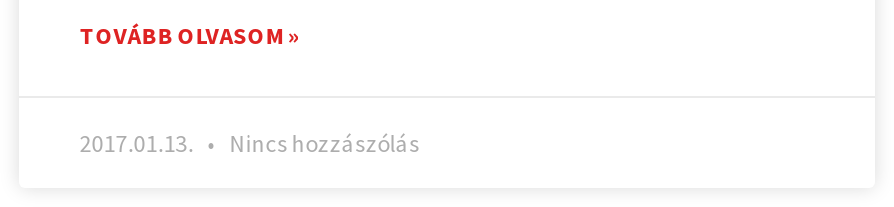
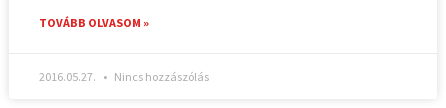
[80,128,420,158] 2017.01.13. Nincs hozzászólás -> [39,69,209,84] 2016.05.27. Nincs hozzászólás

